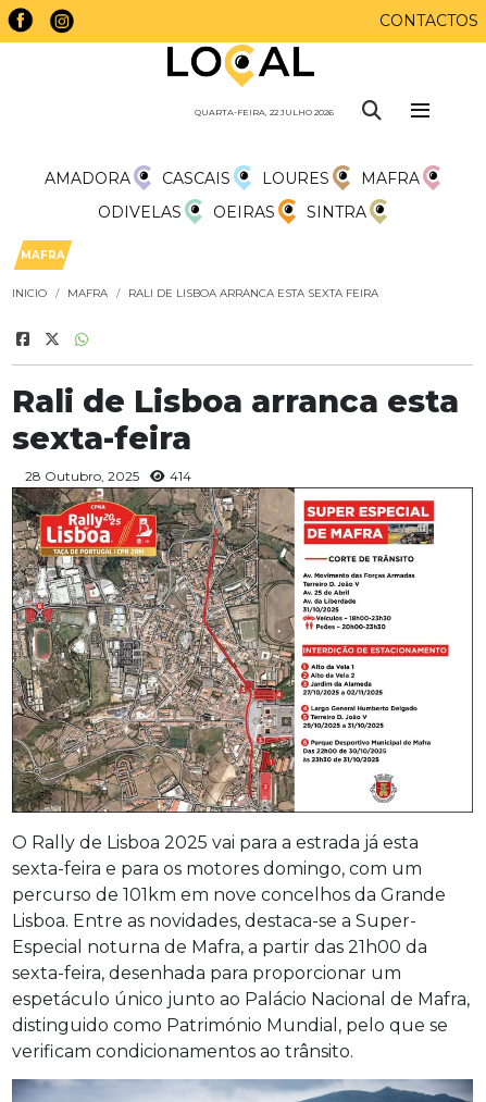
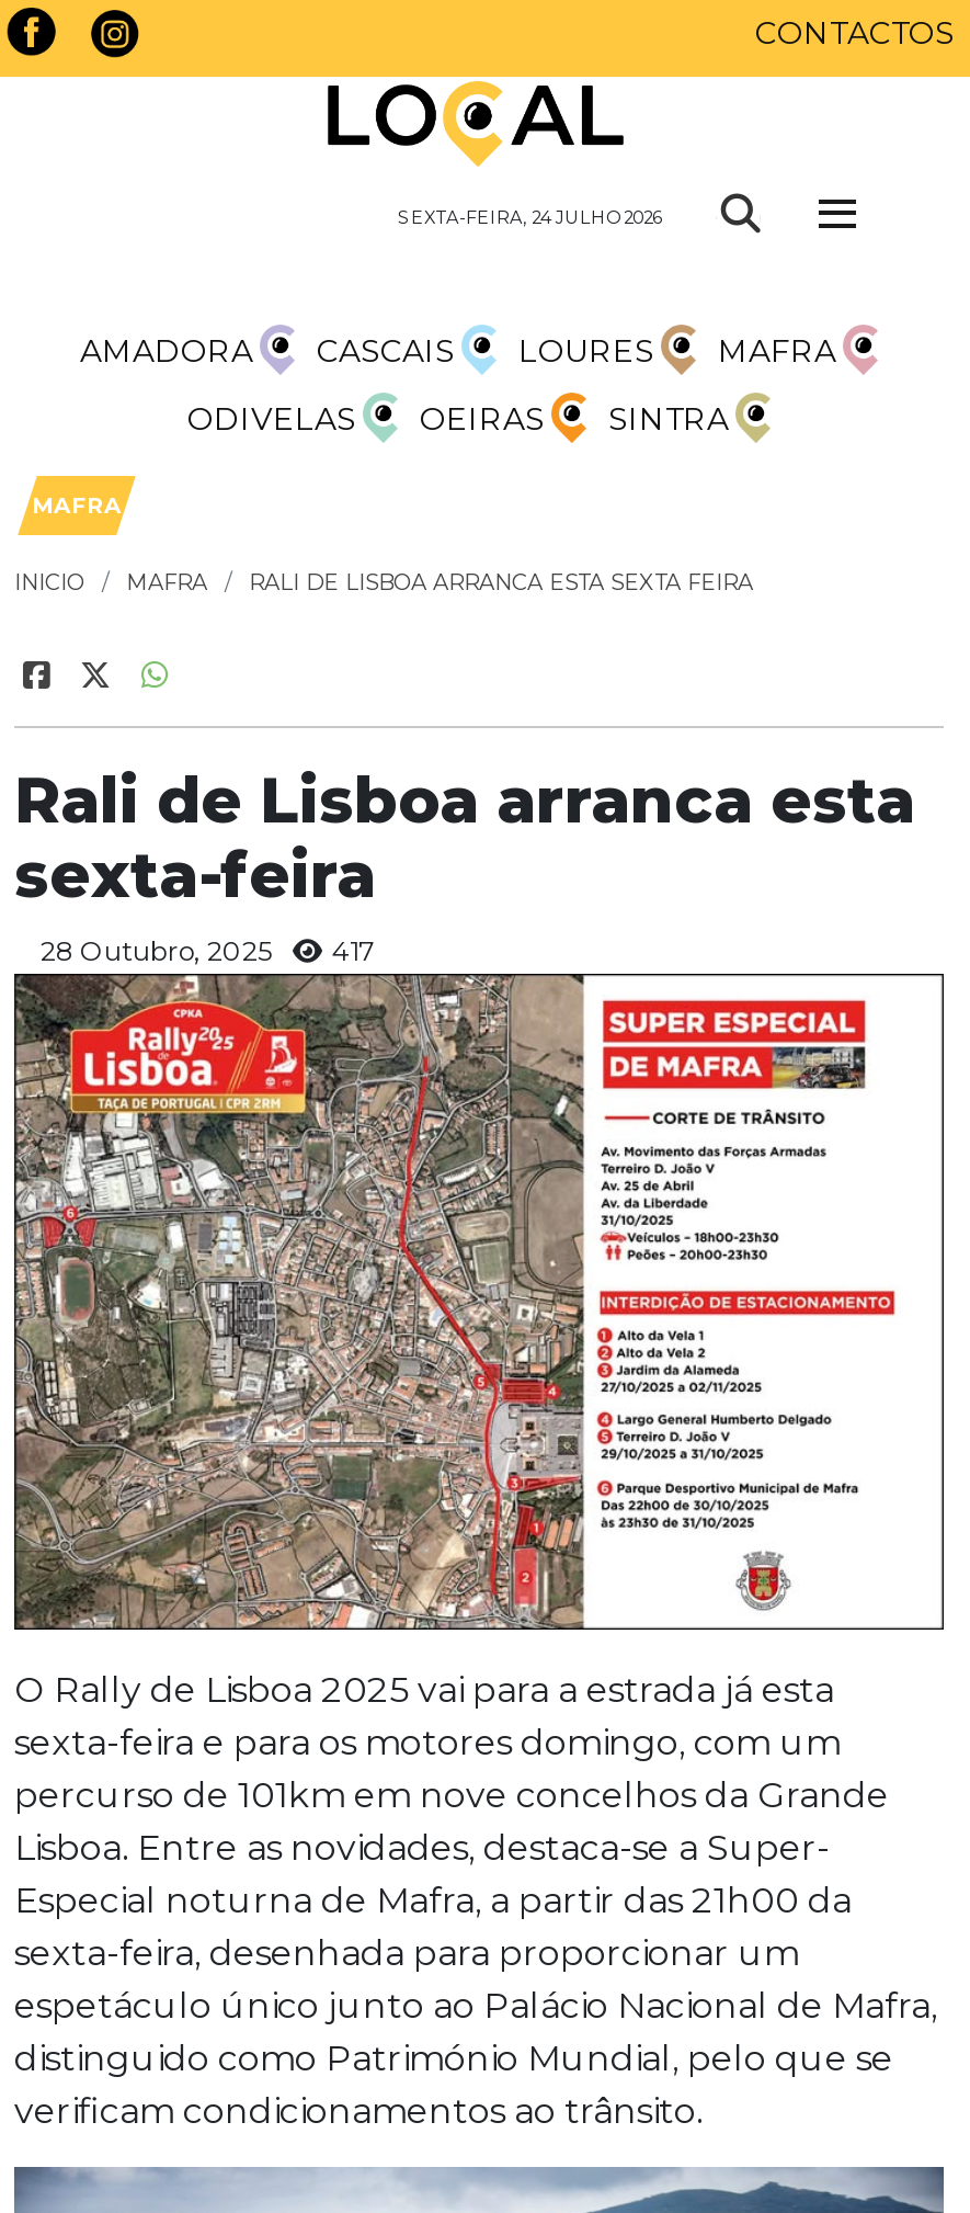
[195,107,334,118] QUARTA-FEIRA, 22 JULHO 2026 -> [398,206,663,228] SEXTA-FEIRA, 24 JULHO 2026
[25,468,191,484] 28 Outubro, 2025 414 -> [41,934,374,967] 28 Outubro, 2025 417

